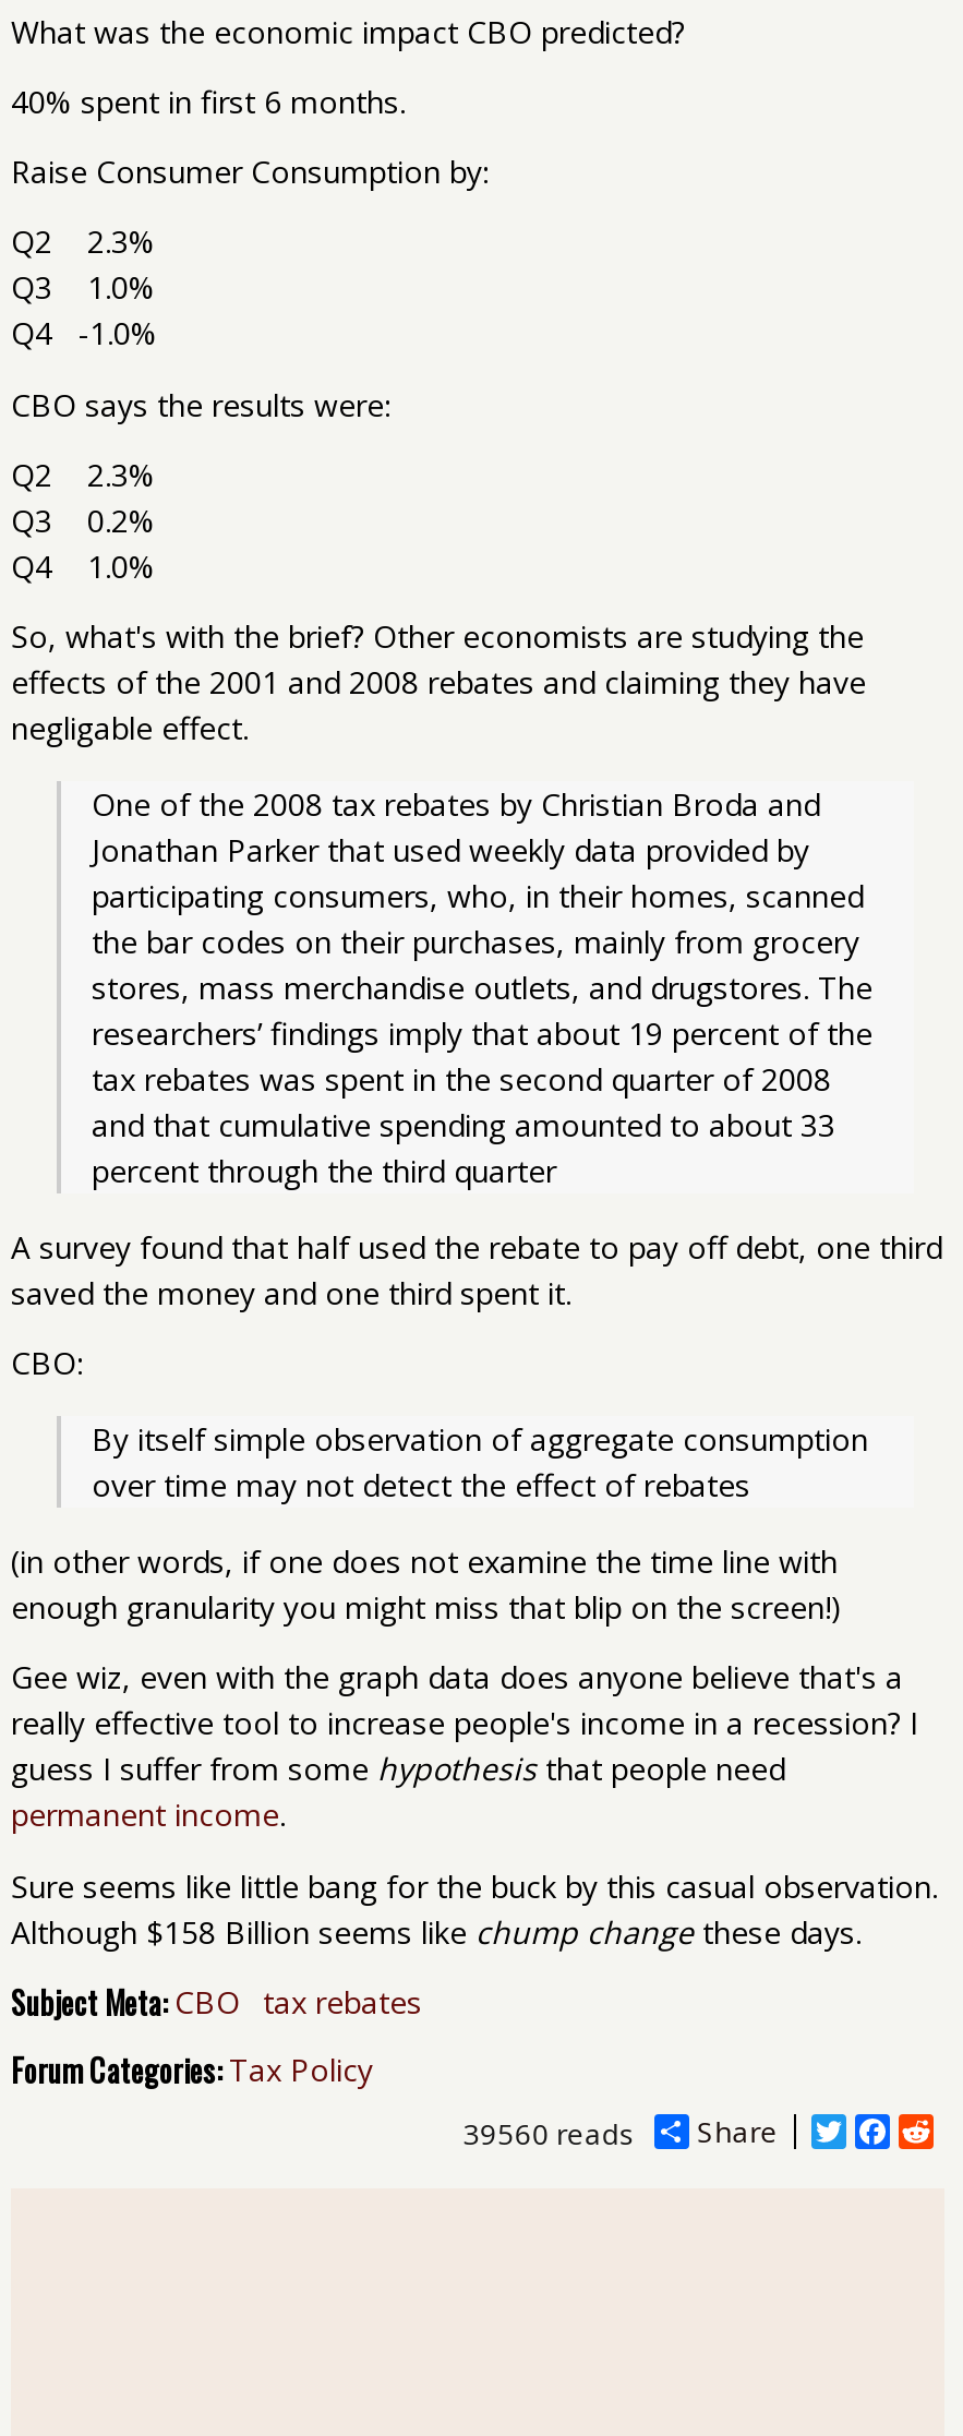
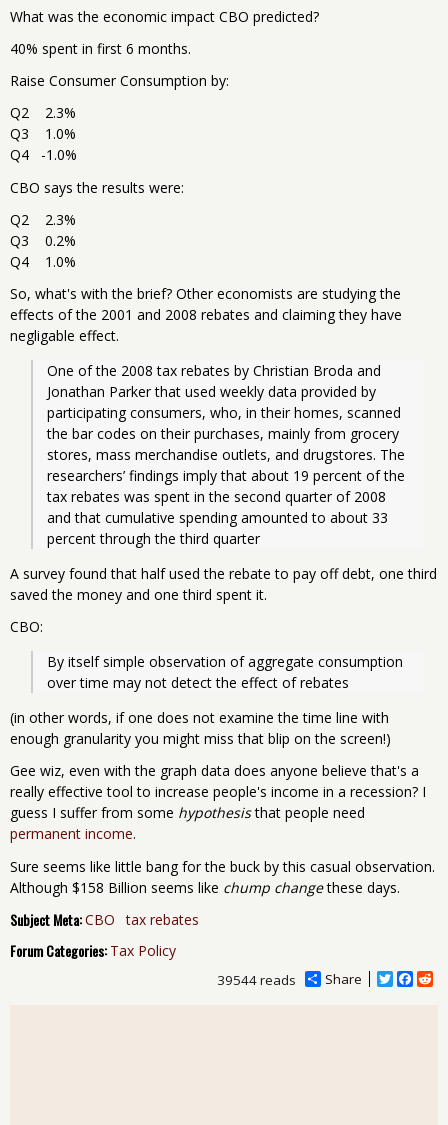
[463,2114,635,2153] 39560 reads -> [217,971,296,989] 39544 reads

